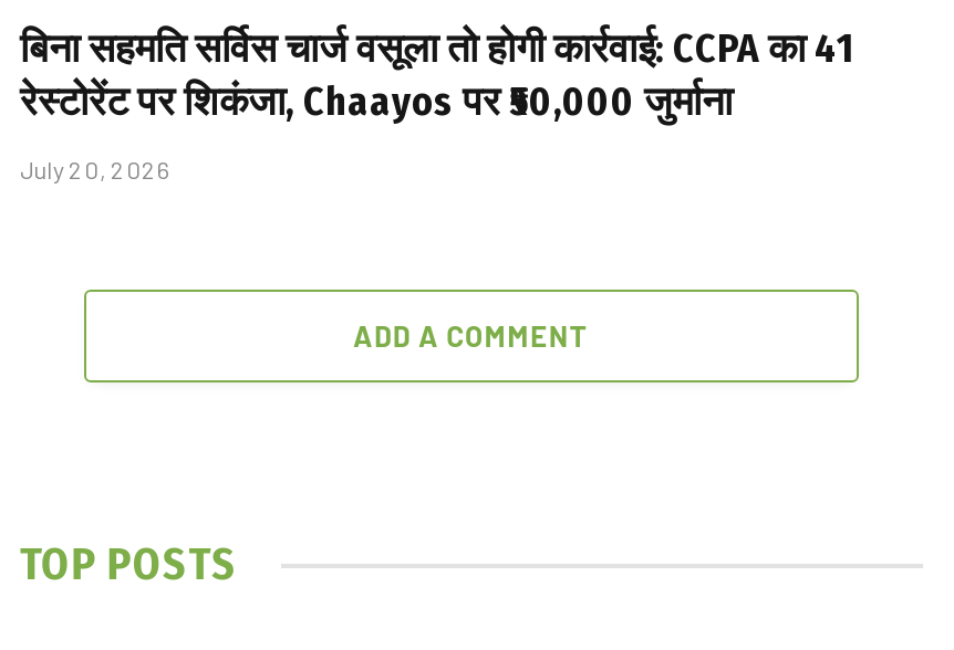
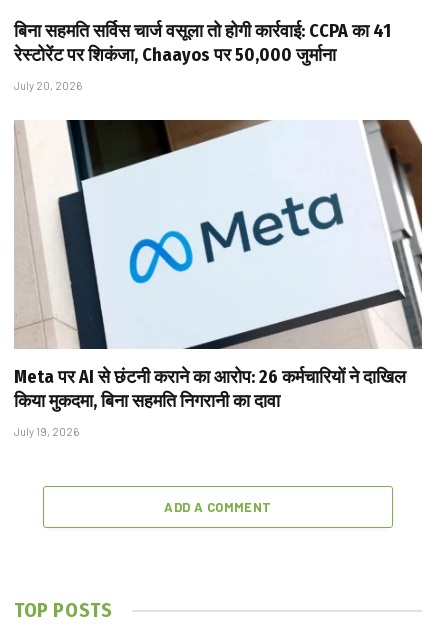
none -> [13,119,423,438] [image] | Meta पर AI से छंटनी कराने का आरोप: 26 कर्मचारियों ने दाखिल | किया मुकदमा, बिना सहमति निगरानी का दावा | July 19, 2026

